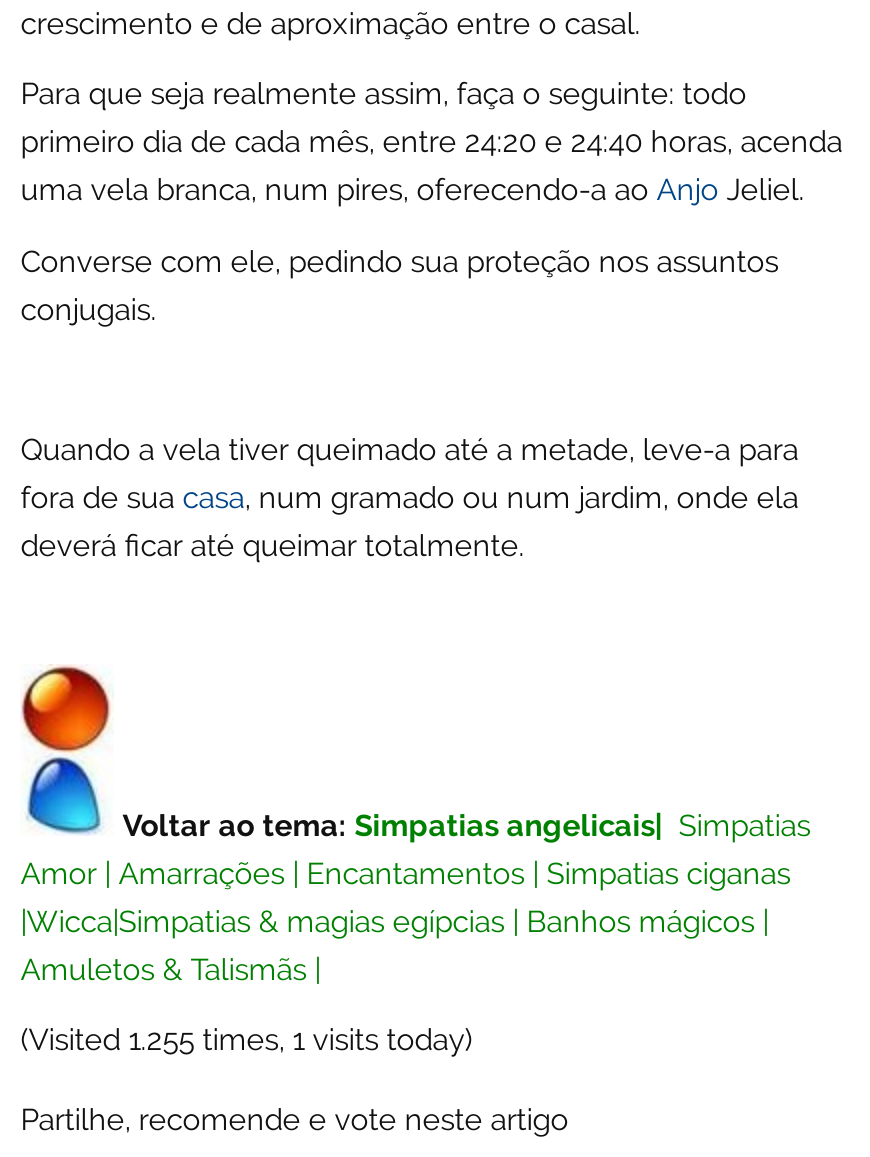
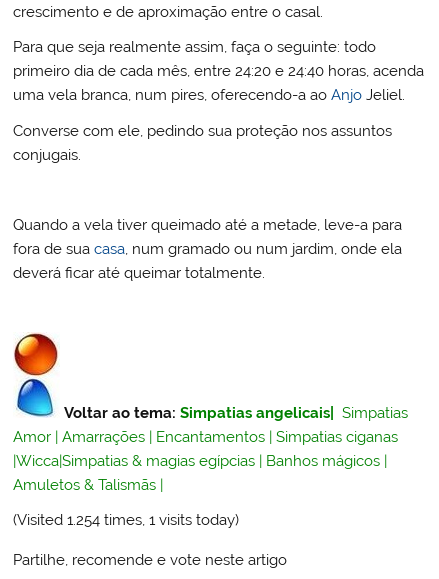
[20,1023,472,1059] (Visited 1.255 times, 1 visits today) -> [13,511,239,529] (Visited 1.254 times, 1 visits today)

